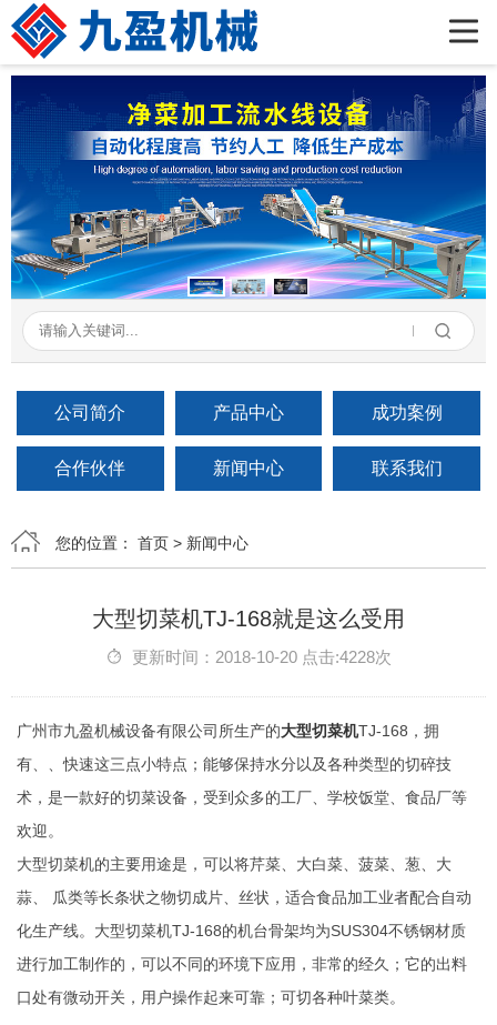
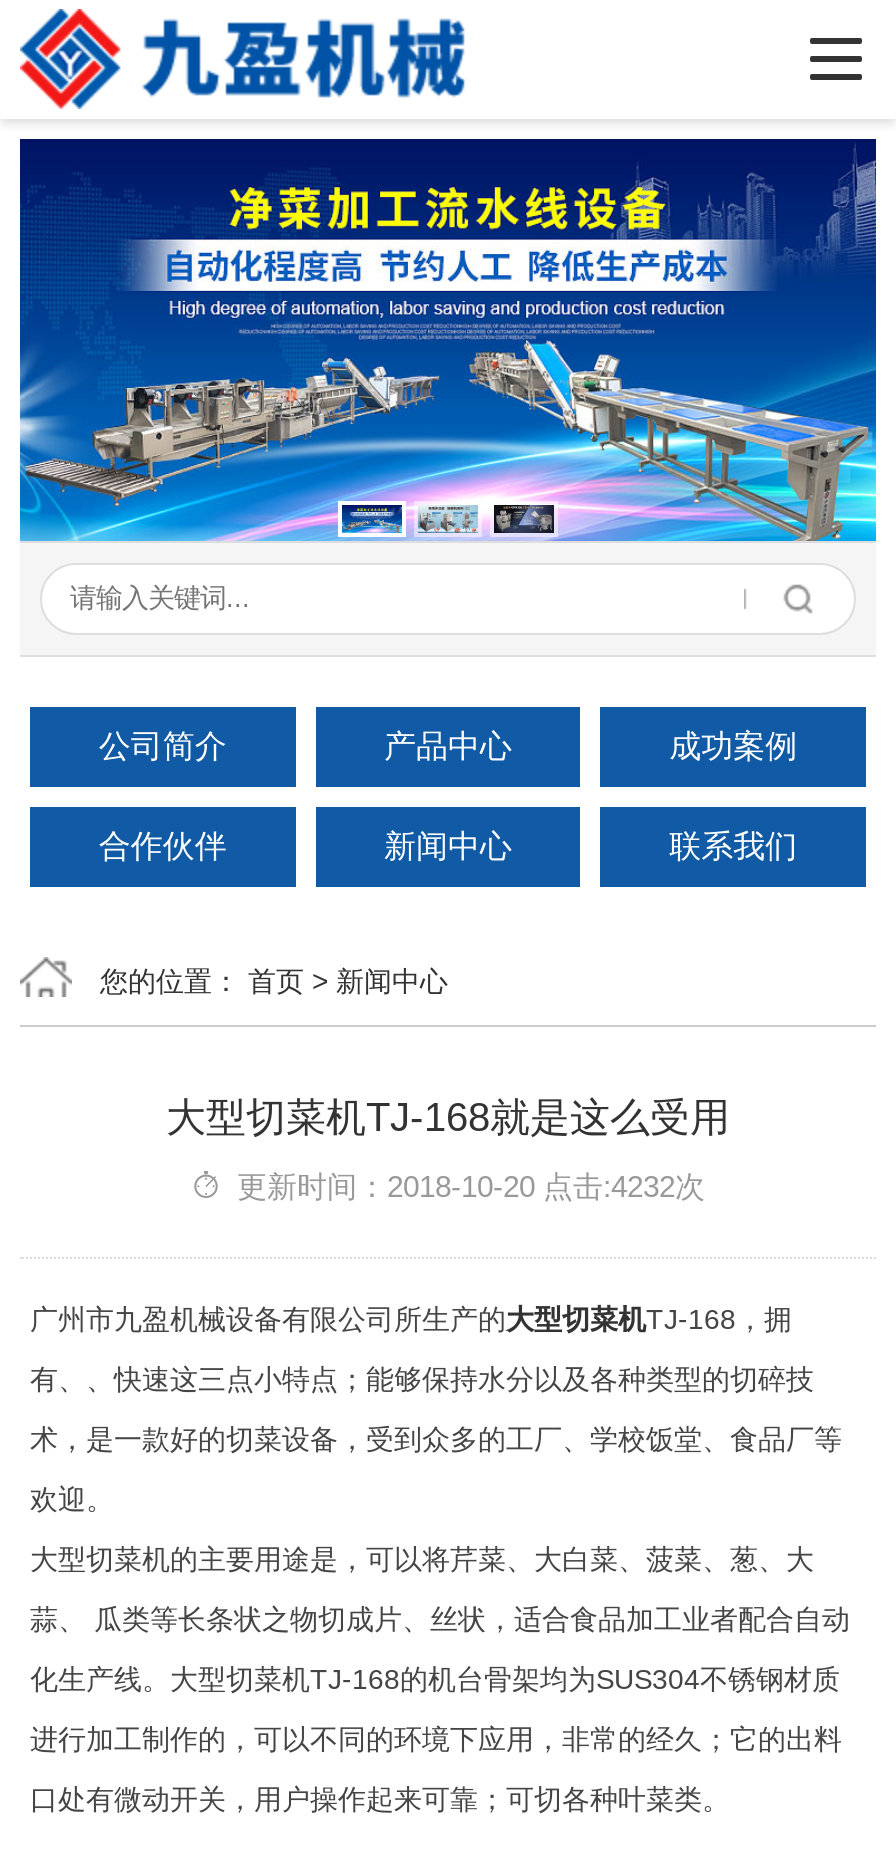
[127,647,391,666] 更新时间：2018-10-20 点击:4228次 -> [229,1168,705,1202] 更新时间：2018-10-20 点击:4232次

